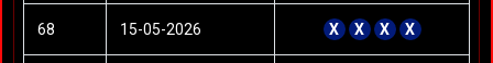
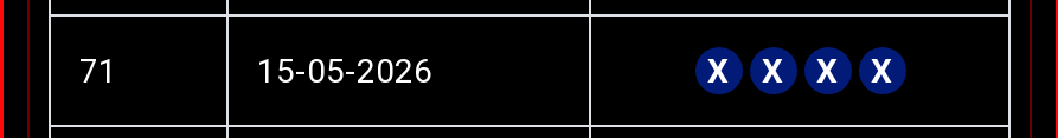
[37,21,55,38] 68 -> [79,52,117,90] 71

